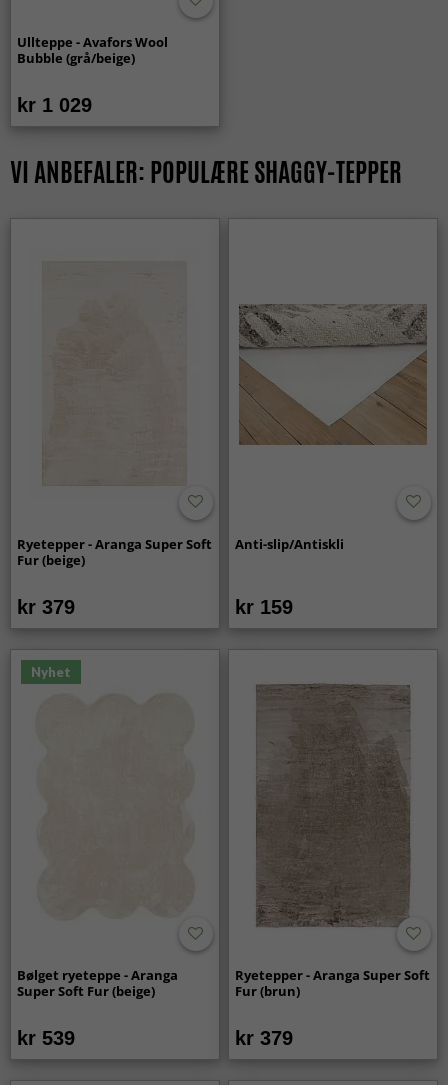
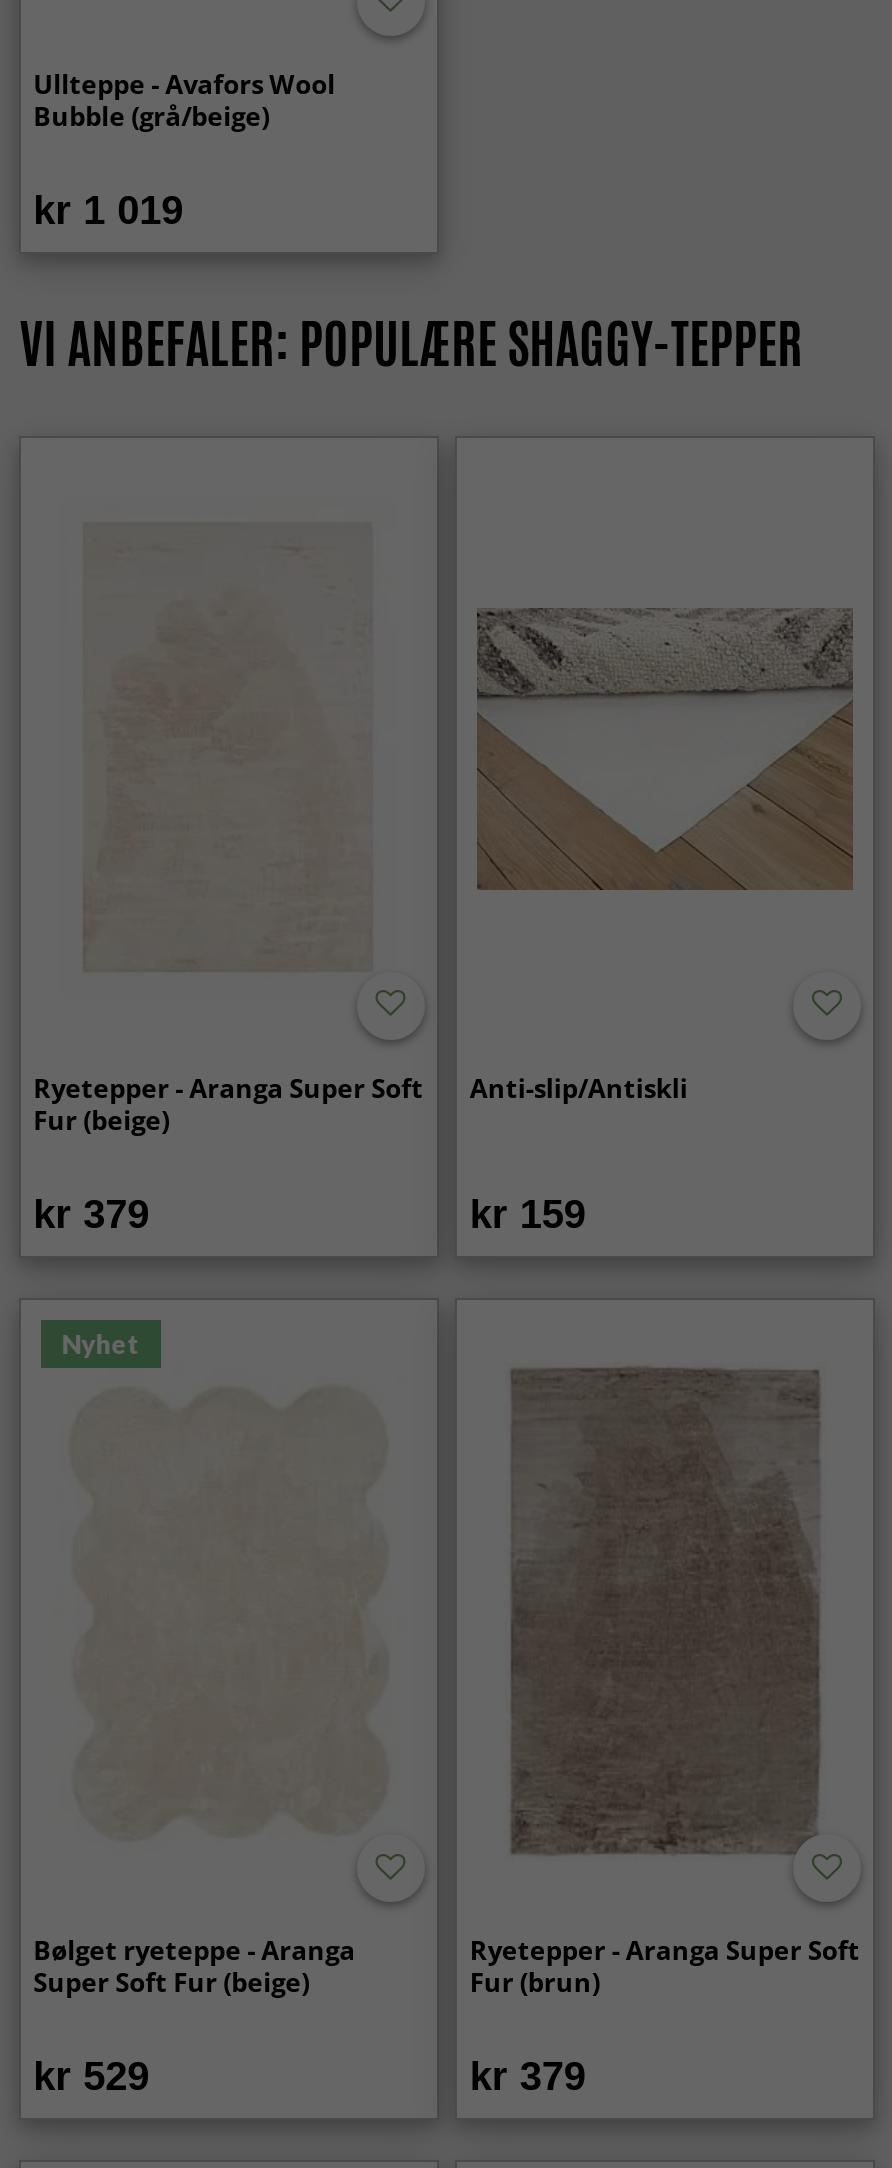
[17,94,92,116] kr 1 029 -> [33,187,183,231] kr 1 019
[17,1027,75,1049] kr 539 -> [33,2055,149,2099] kr 529

